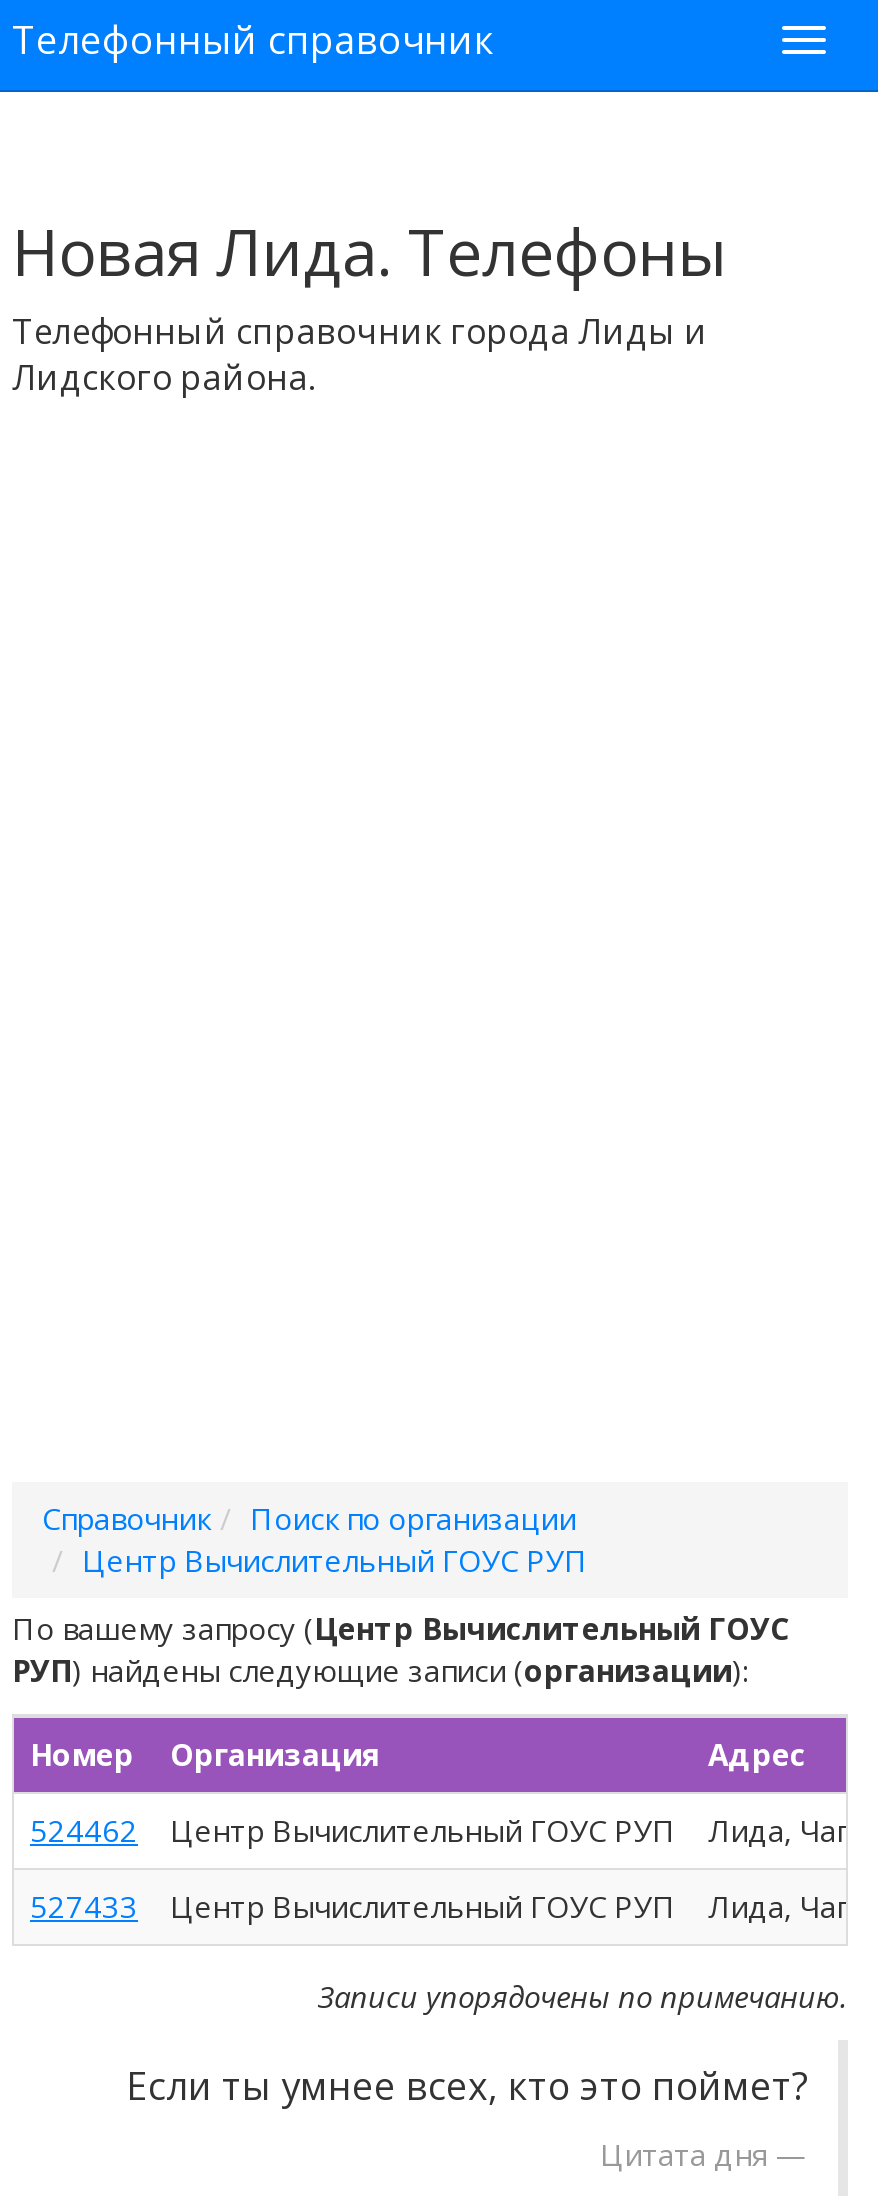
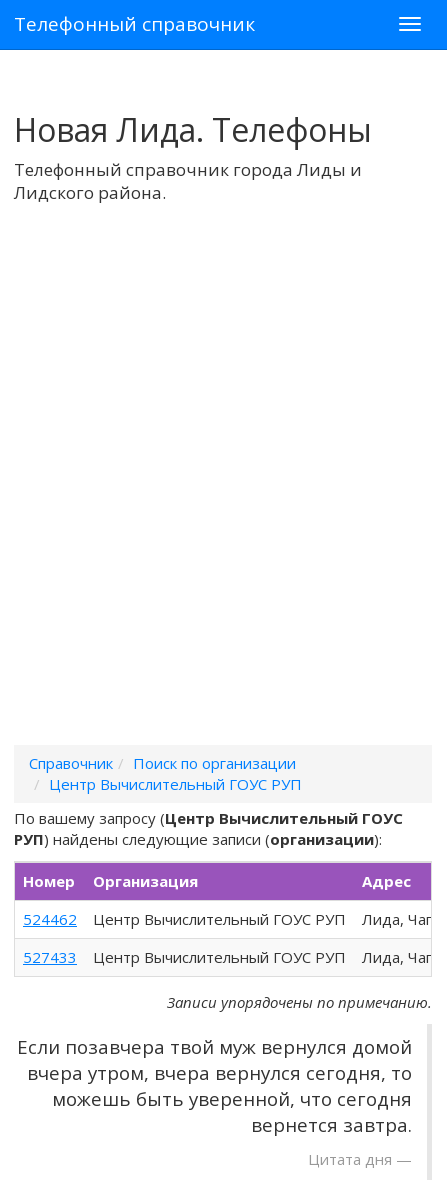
[126,2060,808,2110] Если ты умнее всех, кто это поймет? -> [17,1034,412,1137] Если позавчера твой муж вернулся домой | вчера утром, вчера вернулся сегодня, то | можешь быть уверенной, что сегодня | вернется завтра.

